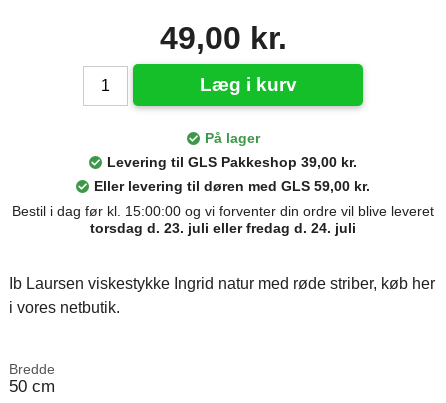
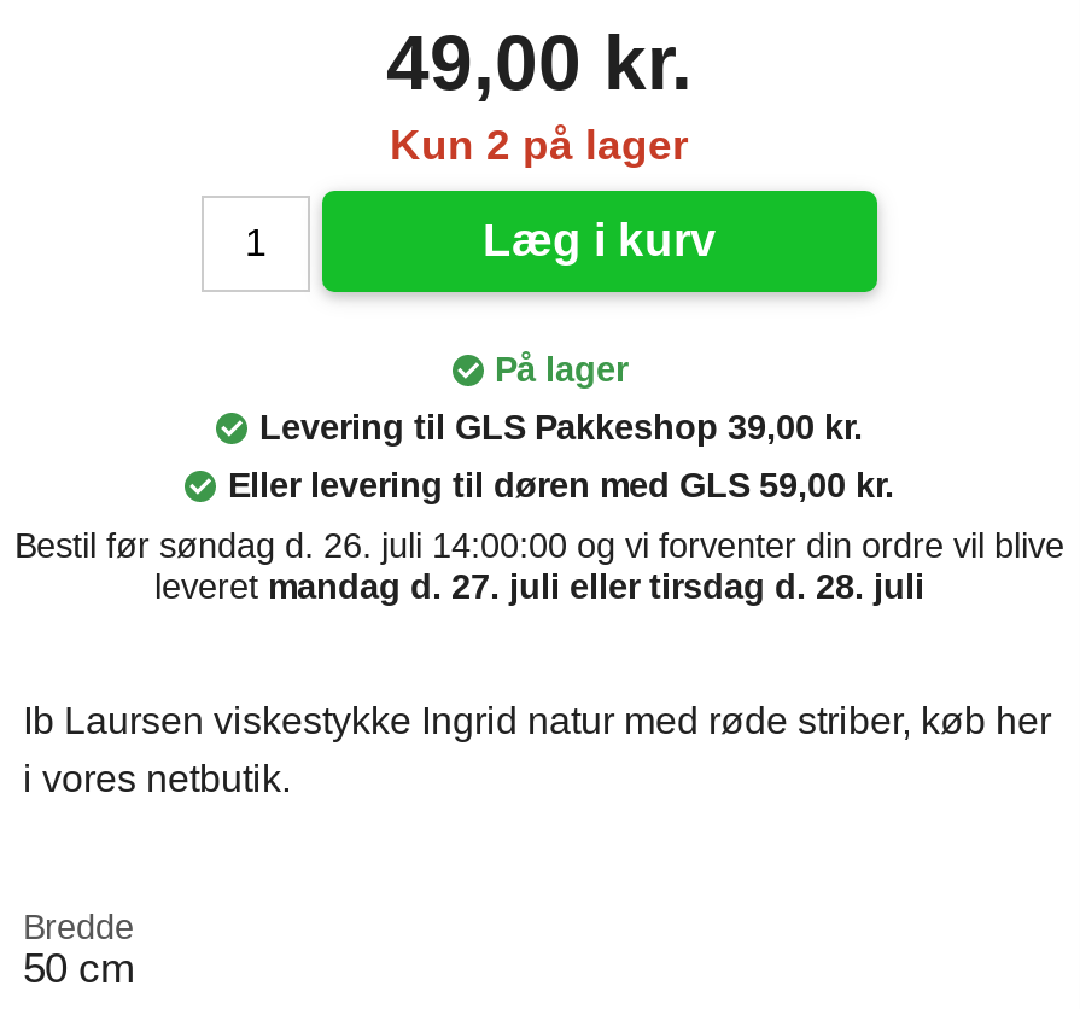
none -> [390,121,689,169] Kun 2 på lager
[12,203,434,236] Bestil i dag før kl. 15:00:00 og vi forventer din ordre vil blive leveret | torsdag d. 23. juli eller fredag d. 24. juli -> [14,526,1064,606] Bestil før søndag d. 26. juli 14:00:00 og vi forventer din ordre vil blive | leveret mandag d. 27. juli eller tirsdag d. 28. juli

